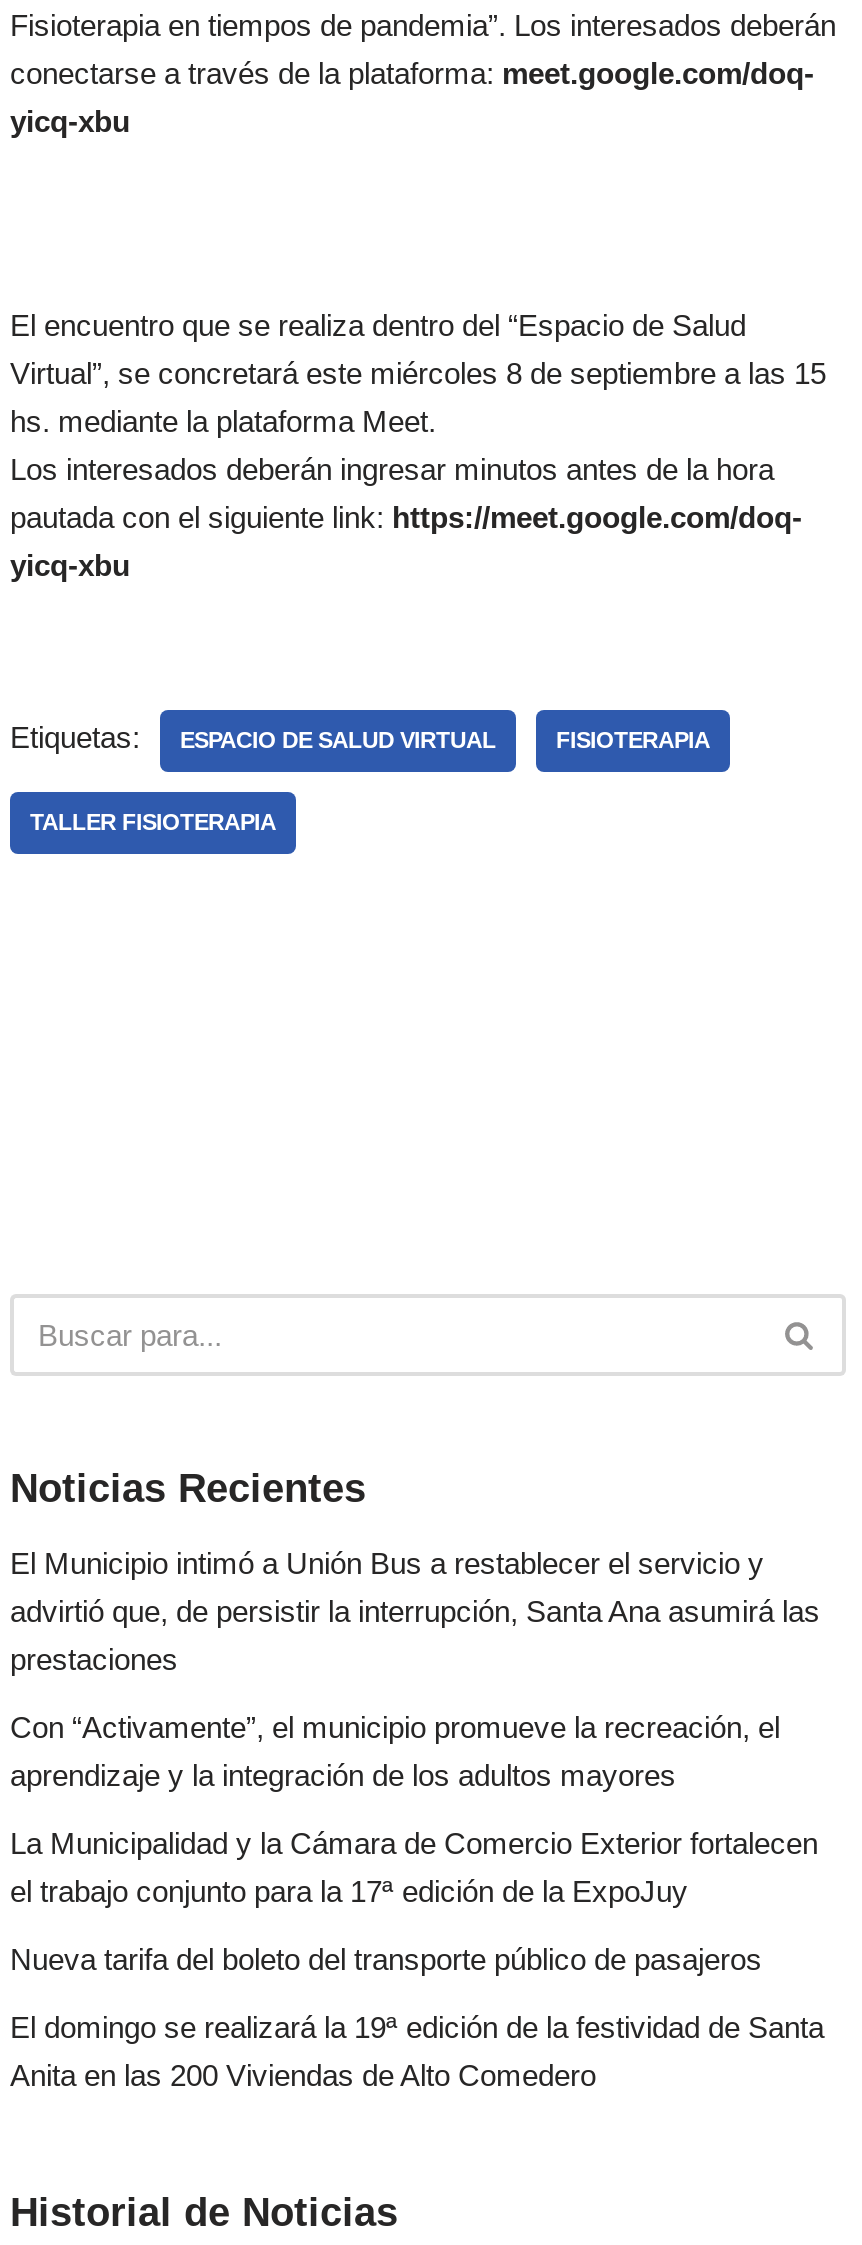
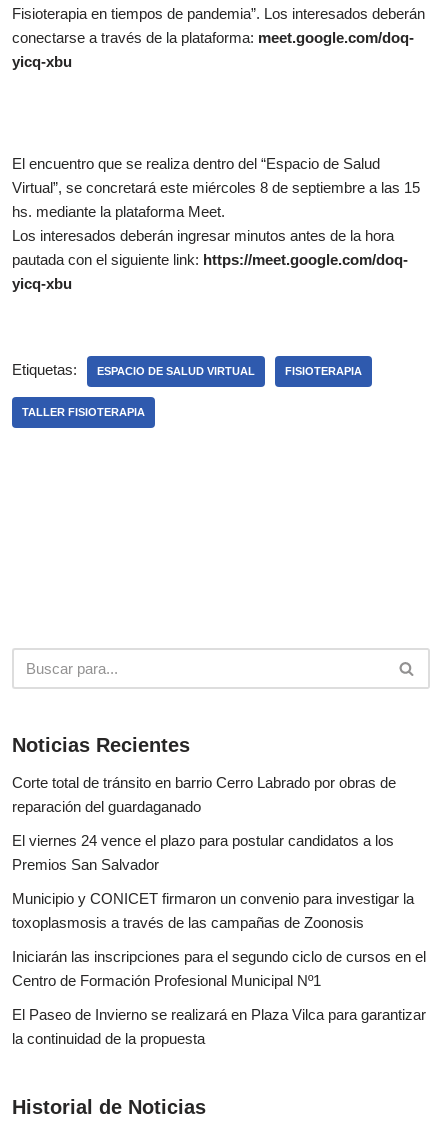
[10,1546,820,1676] El Municipio intimó a Unión Bus a restablecer el servicio y | advirtió que, de persistir la interrupción, Santa Ana asumirá las | prestaciones -> [12,774,396,815] Corte total de tránsito en barrio Cerro Labrado por obras de | reparación del guardaganado
[10,1710,780,1792] Con “Activamente”, el municipio promueve la recreación, el | aprendizaje y la integración de los adultos mayores -> [12,832,394,873] El viernes 24 vence el plazo para postular candidatos a los | Premios San Salvador
[10,1826,818,1908] La Municipalidad y la Cámara de Comercio Exterior fortalecen | el trabajo conjunto para la 17ª edición de la ExpoJuy -> [12,890,414,931] Municipio y CONICET firmaron un convenio para investigar la | toxoplasmosis a través de las campañas de Zoonosis
[10,1942,762,1976] Nueva tarifa del boleto del transporte público de pasajeros -> [12,948,426,989] Iniciarán las inscripciones para el segundo ciclo de cursos en el | Centro de Formación Profesional Municipal Nº1
[10,2010,824,2092] El domingo se realizará la 19ª edición de la festividad de Santa | Anita en las 200 Viviendas de Alto Comedero -> [12,1006,426,1047] El Paseo de Invierno se realizará en Plaza Vilca para garantizar | la continuidad de la propuesta

